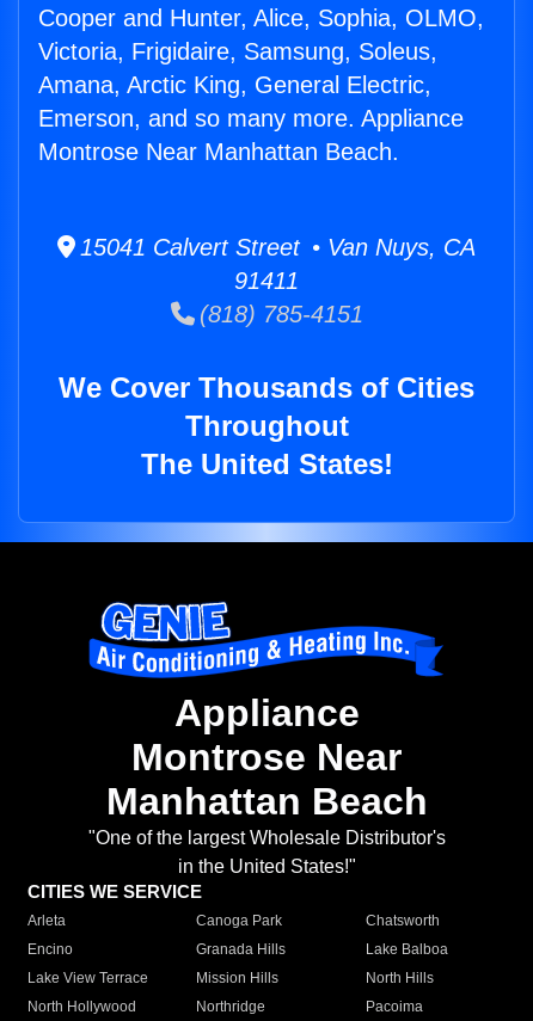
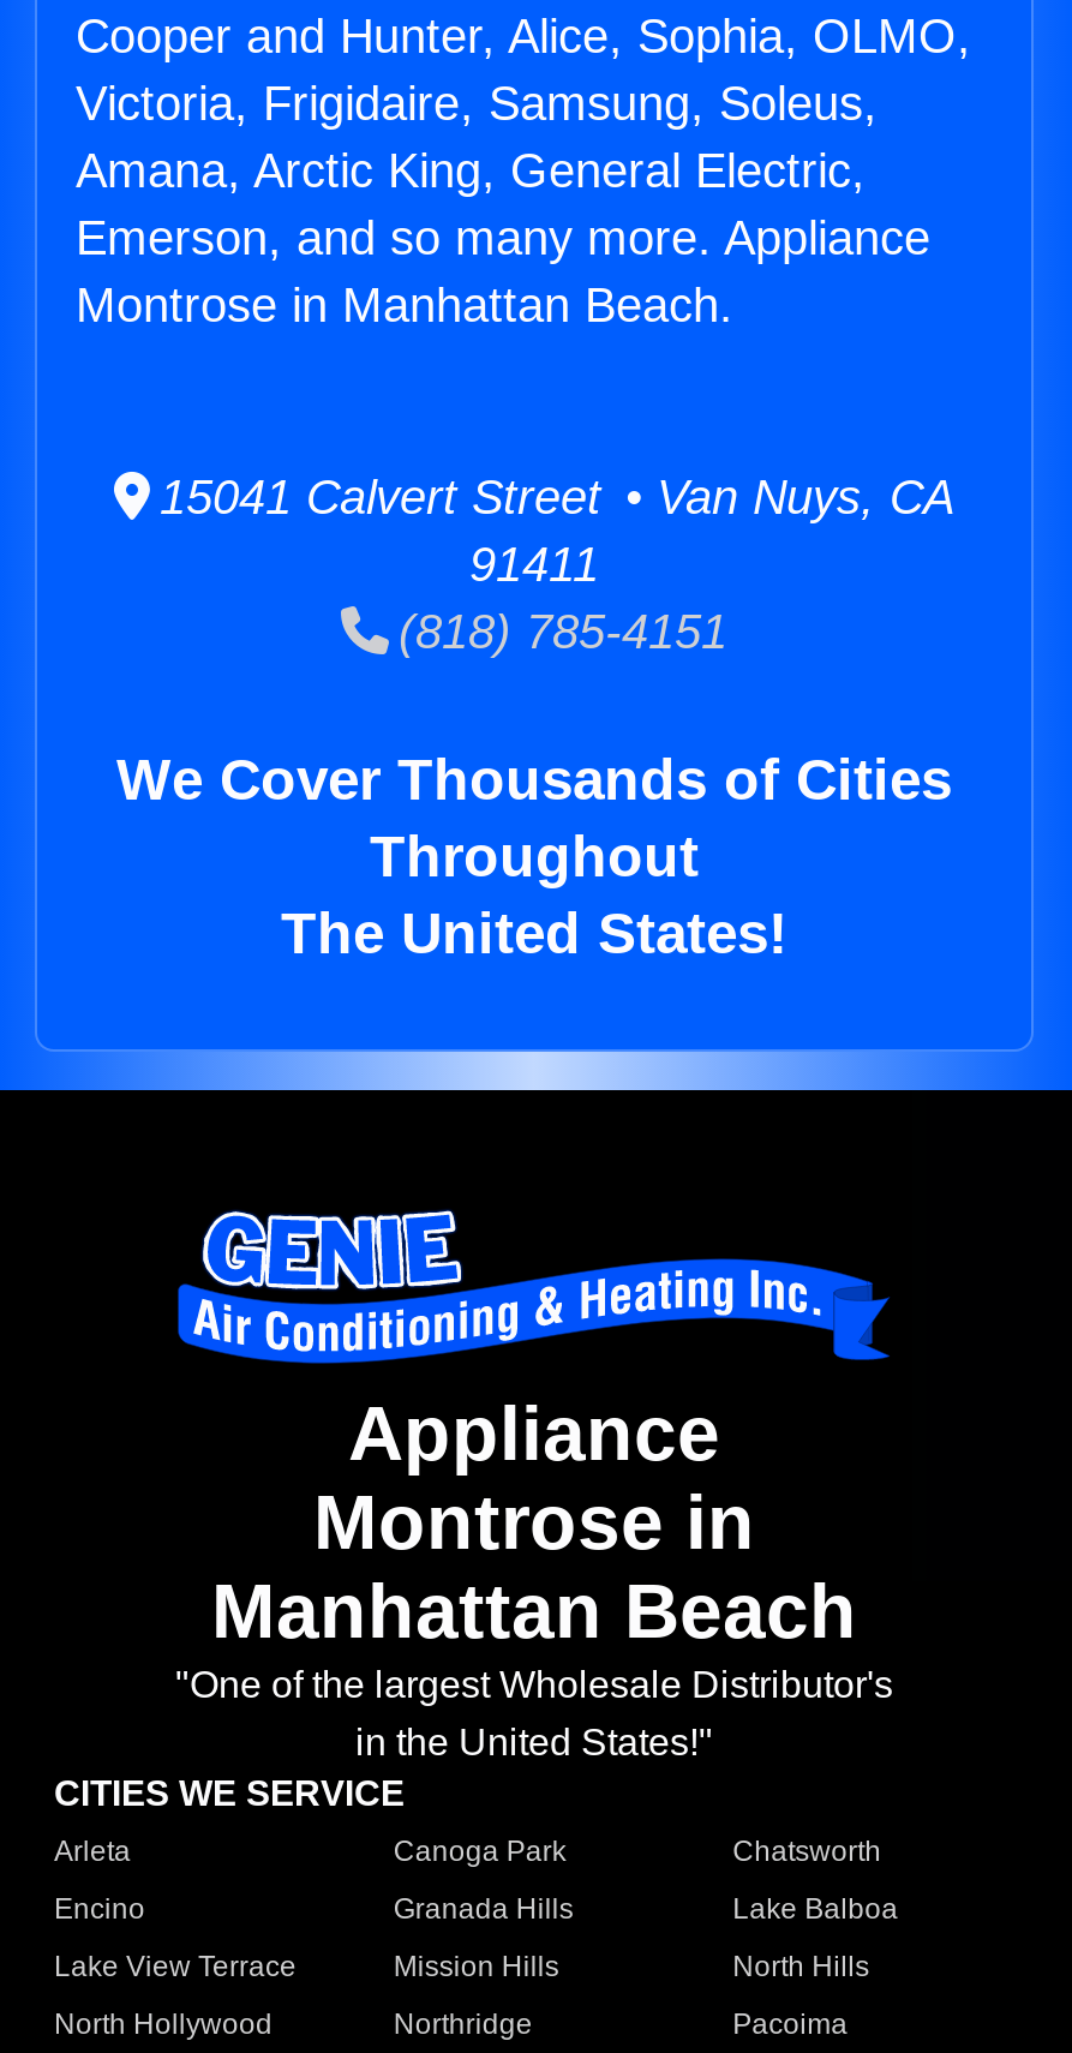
[38,139,399,165] Montrose Near Manhattan Beach. -> [76,279,733,332] Montrose in Manhattan Beach.
[131,736,402,779] Montrose Near -> [313,1480,755,1566] Montrose in

